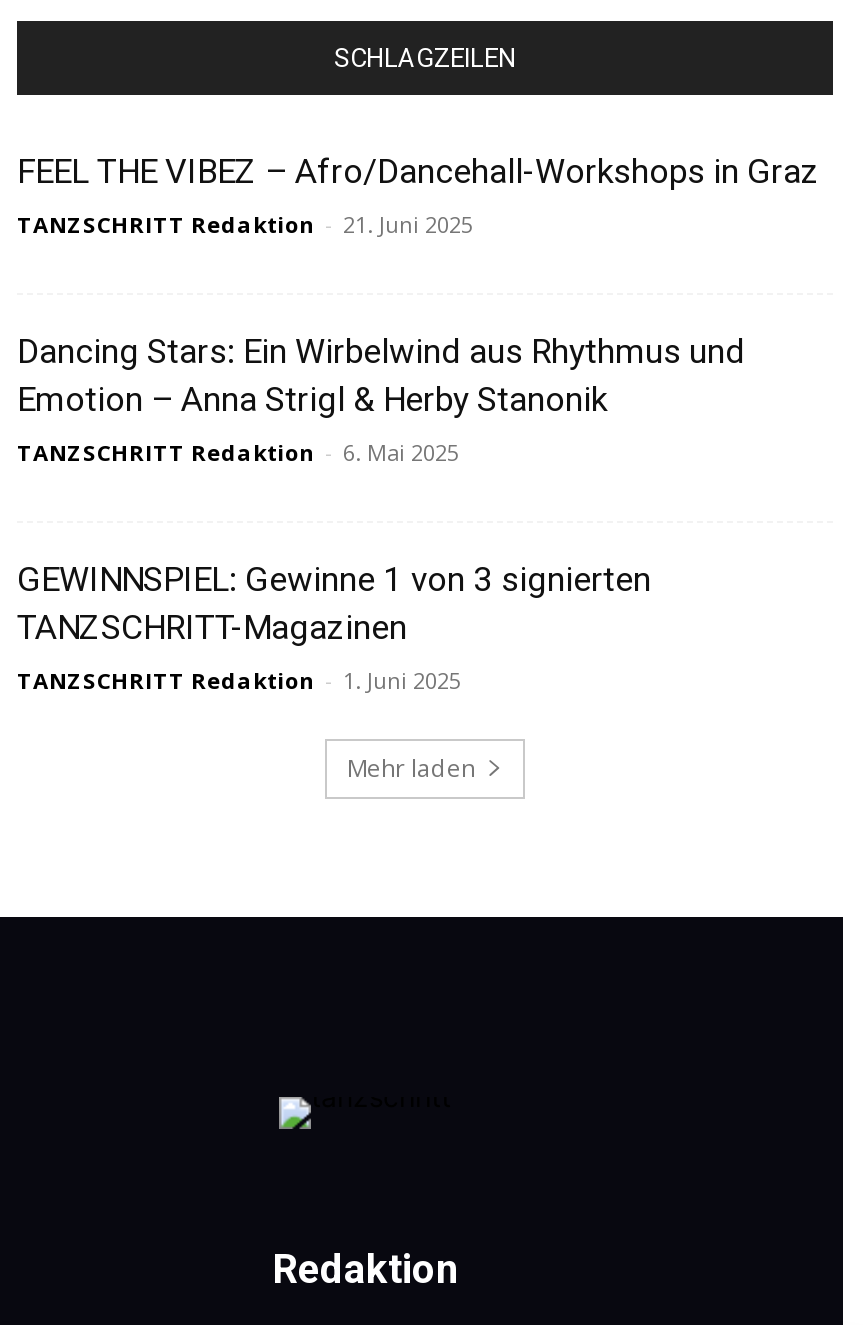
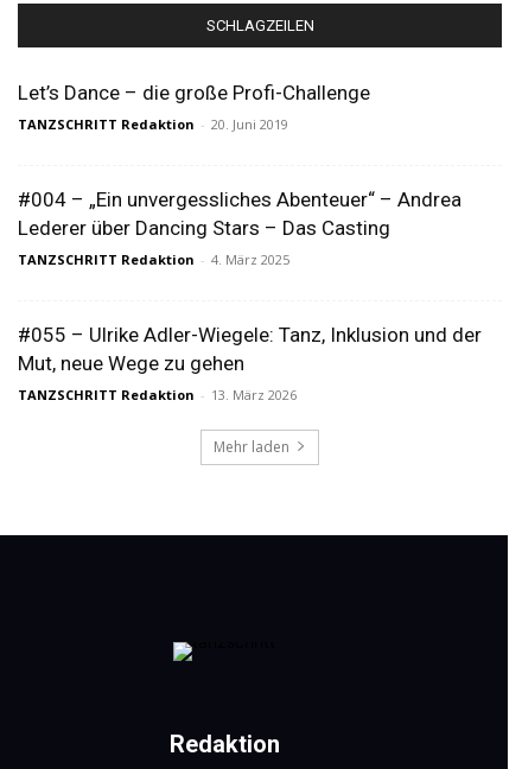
[17,151,819,239] FEEL THE VIBEZ – Afro/Dancehall-Workshops in Graz | TANZSCHRITT Redaktion - 21. Juni 2025 -> [18,80,370,133] Let’s Dance – die große Profi-Challenge | TANZSCHRITT Redaktion - 20. Juni 2019
[17,331,745,467] Dancing Stars: Ein Wirbelwind aus Rhythmus und | Emotion – Anna Strigl & Herby Stanonik | TANZSCHRITT Redaktion - 6. Mai 2025 -> [18,187,461,268] #004 – „Ein unvergessliches Abenteuer“ – Andrea | Lederer über Dancing Stars – Das Casting | TANZSCHRITT Redaktion - 4. März 2025
[17,559,651,695] GEWINNSPIEL: Gewinne 1 von 3 signierten | TANZSCHRITT-Magazinen | TANZSCHRITT Redaktion - 1. Juni 2025 -> [18,322,482,403] #055 – Ulrike Adler-Wiegele: Tanz, Inklusion und der | Mut, neue Wege zu gehen | TANZSCHRITT Redaktion - 13. März 2026

